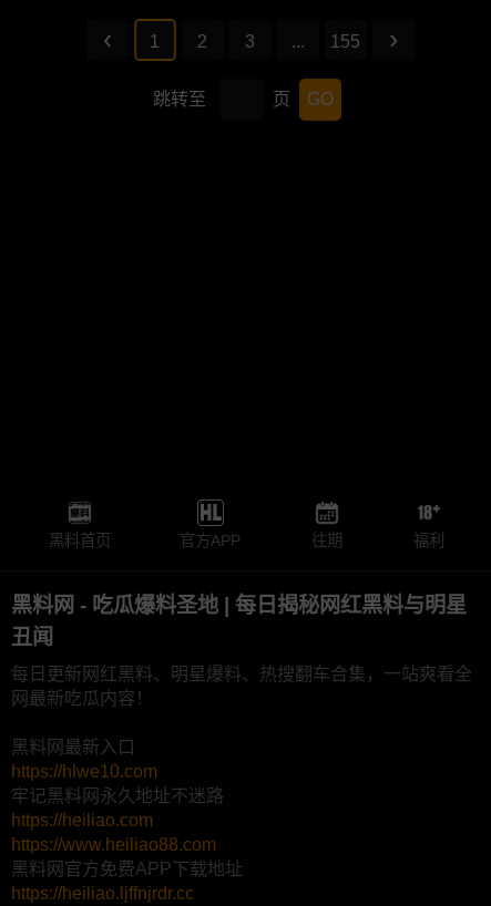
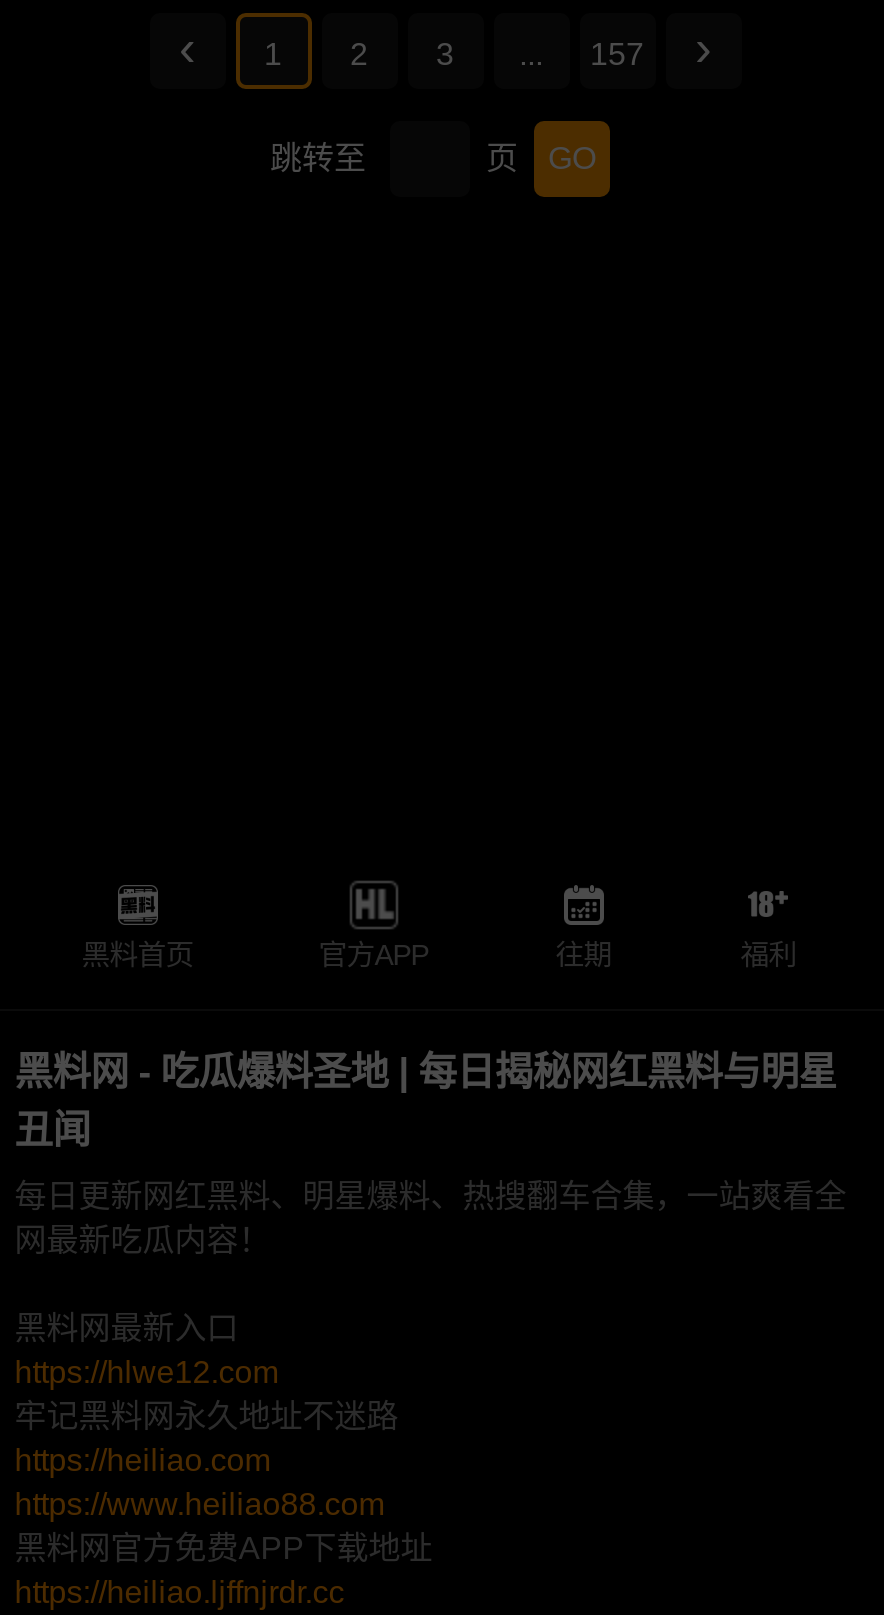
[330,32,360,51] 155 -> [590,37,644,71] 157
[11,762,158,781] https://hlwe10.com -> [14,1356,278,1390] https://hlwe12.com

